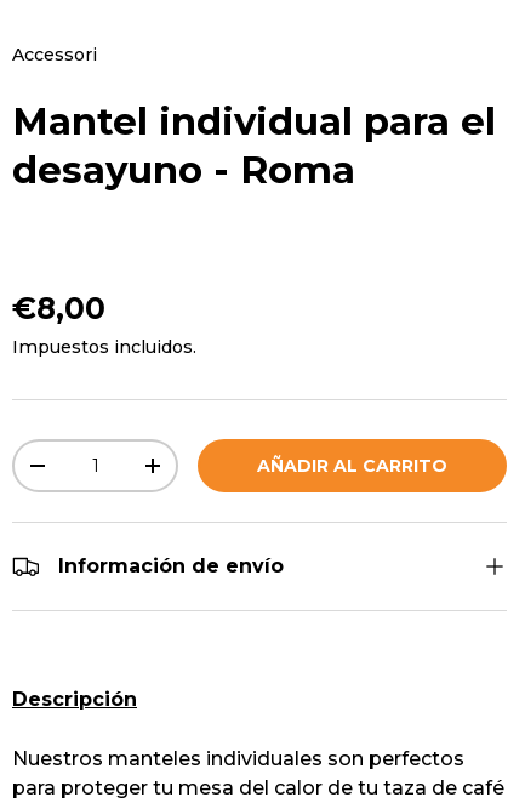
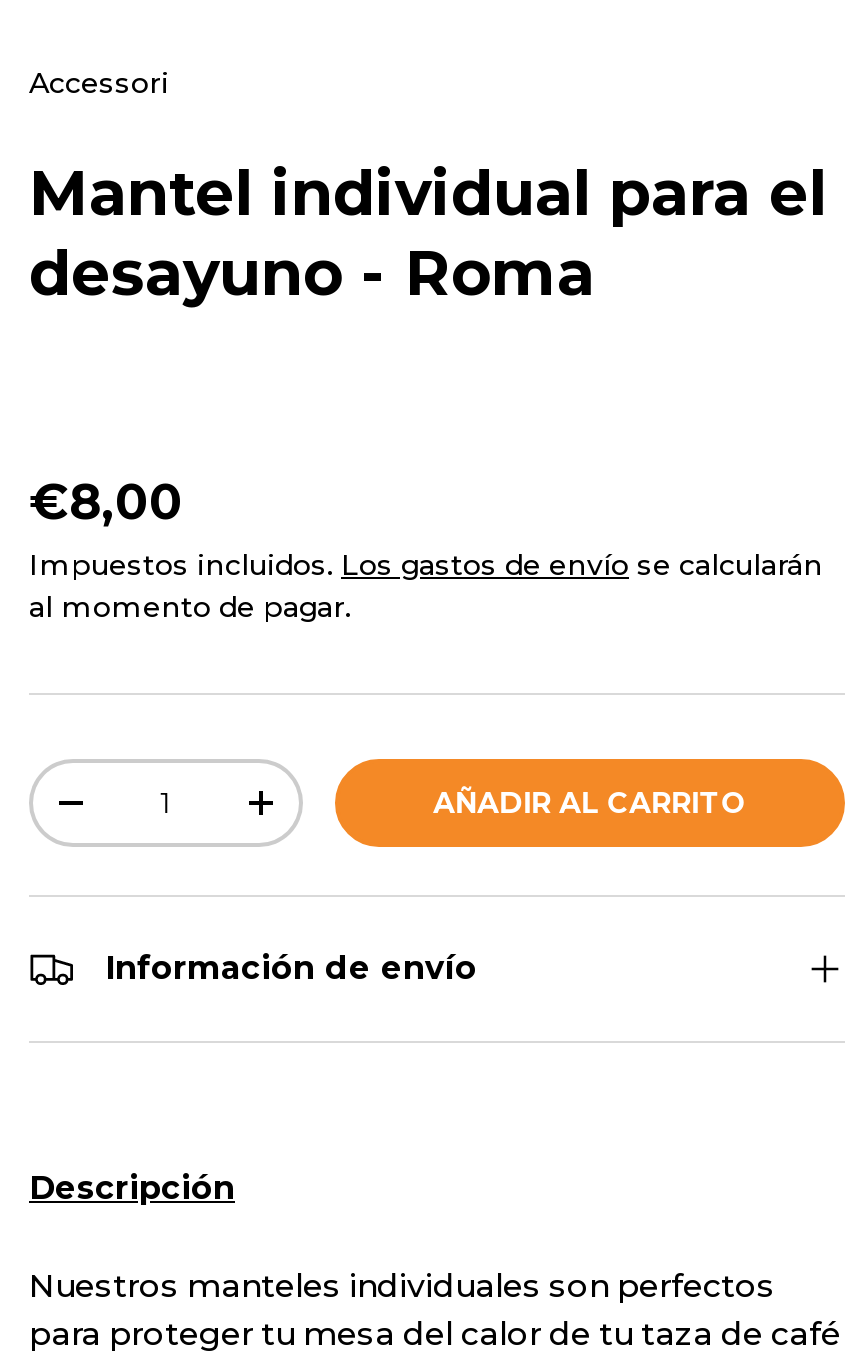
[12,336,196,358] Impuestos incluidos. -> [29,547,823,625] Impuestos incluidos. Los gastos de envío se calcularán | al momento de pagar.

